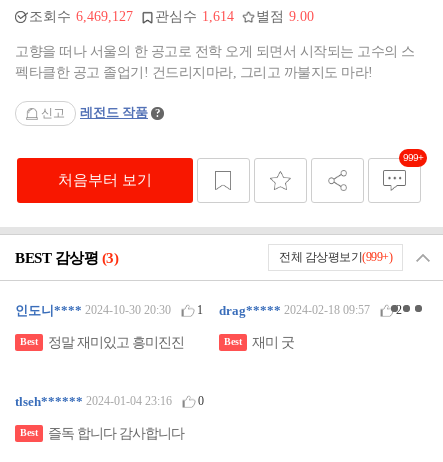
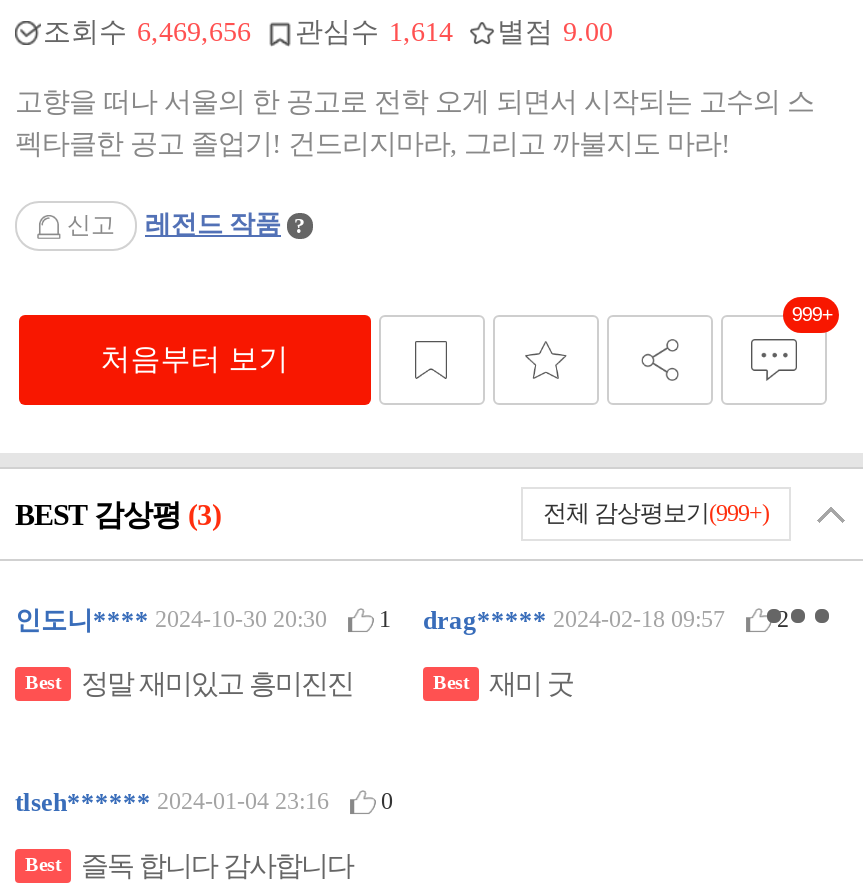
[29,9,314,24] 조회수 6,469,127 관심수 1,614 별점 9.00 -> [43,17,613,47] 조회수 6,469,656 관심수 1,614 별점 9.00

